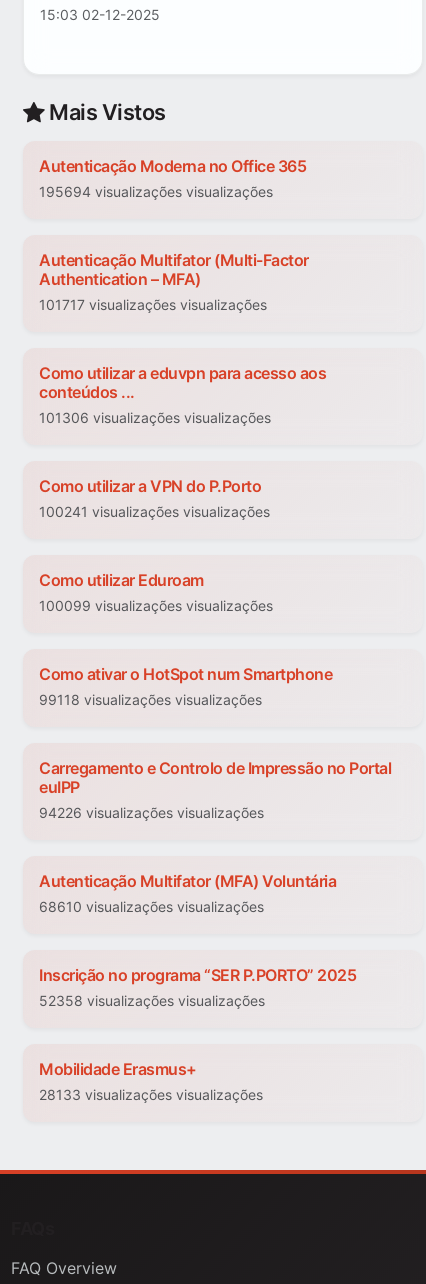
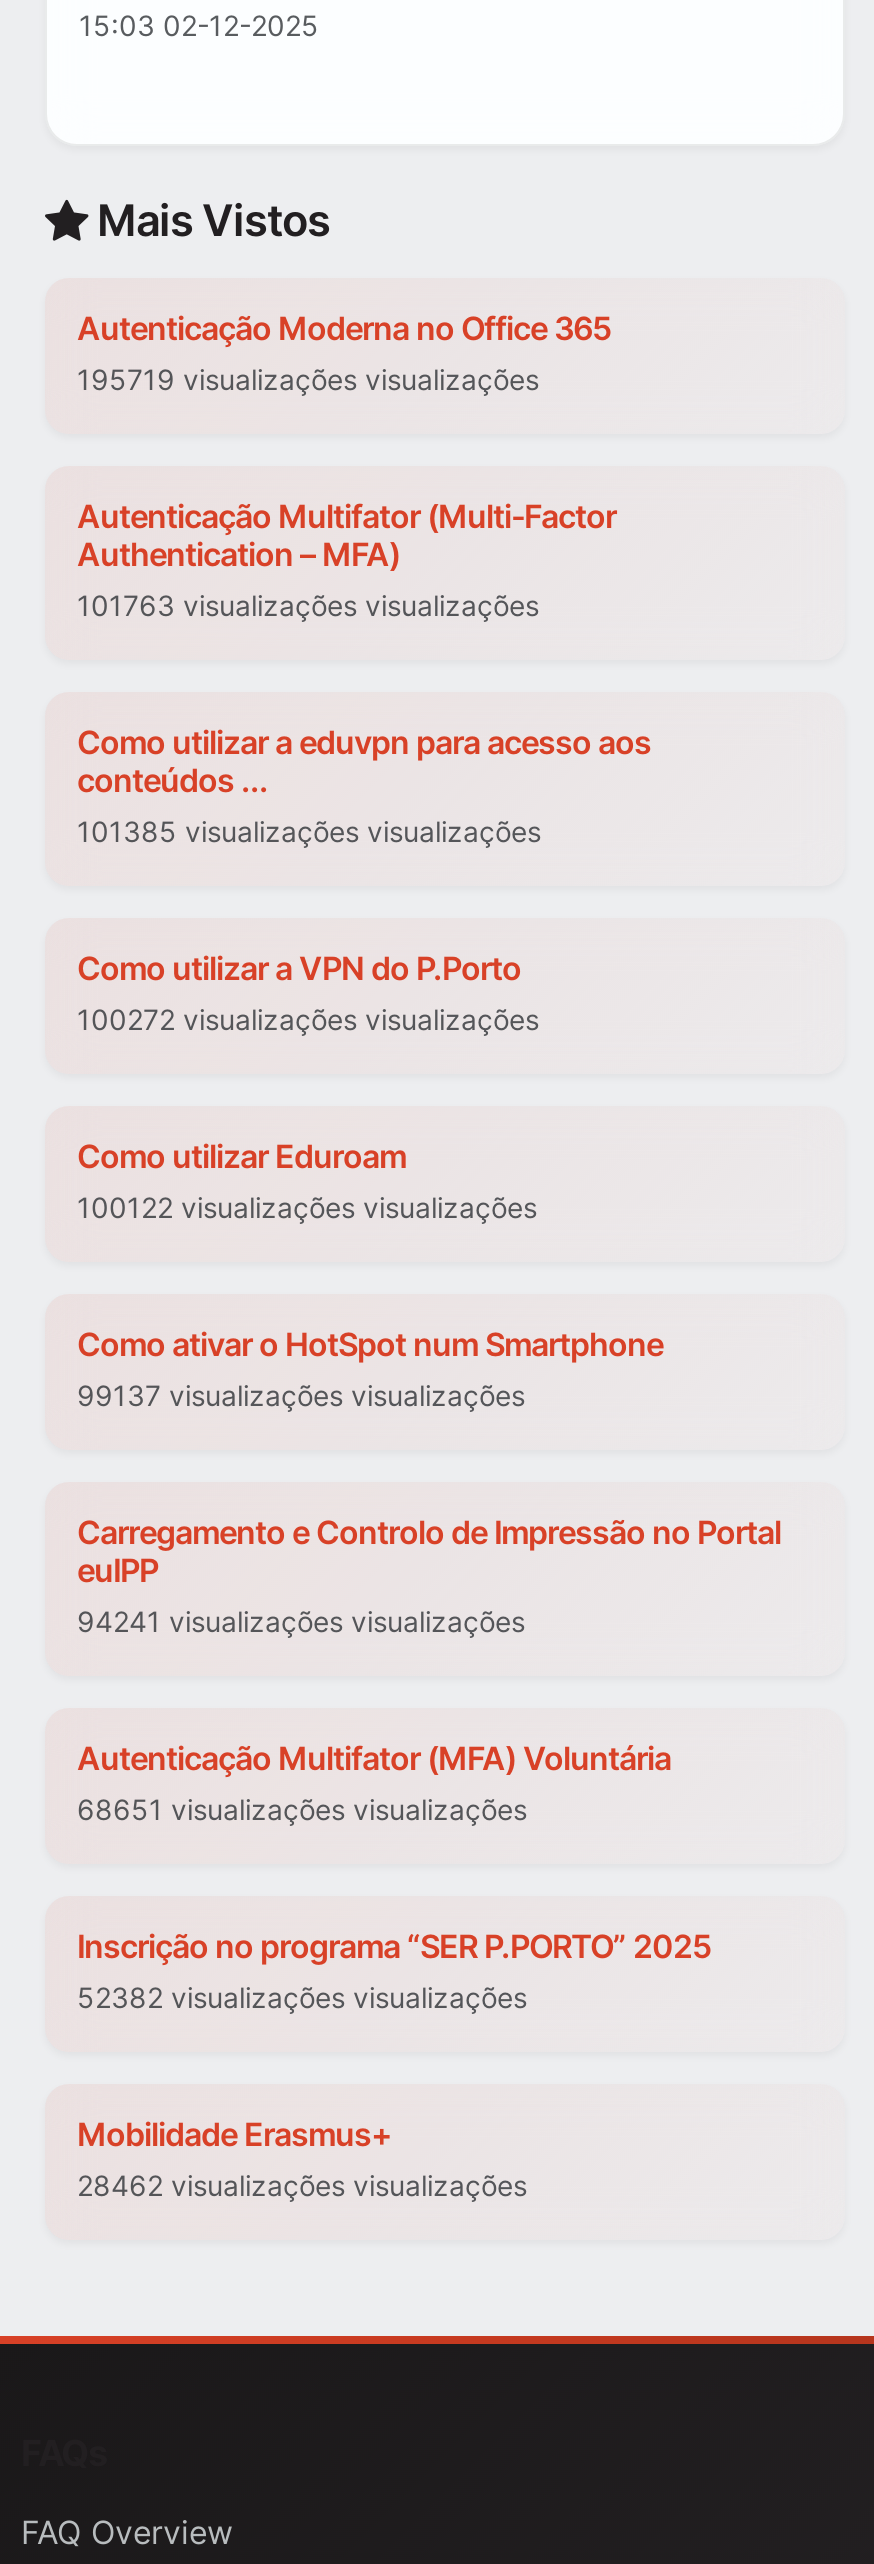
[39,183,273,200] 195694 visualizações visualizações -> [77,363,539,397] 195719 visualizações visualizações
[39,296,267,313] 101717 visualizações visualizações -> [77,589,539,623] 101763 visualizações visualizações
[39,409,271,426] 101306 visualizações visualizações -> [77,815,541,849] 101385 visualizações visualizações
[39,503,270,520] 100241 visualizações visualizações -> [77,1003,539,1037] 100272 visualizações visualizações
[39,597,273,614] 100099 visualizações visualizações -> [77,1191,537,1225] 100122 visualizações visualizações
[39,691,262,708] 99118 visualizações visualizações -> [77,1379,525,1413] 99137 visualizações visualizações
[39,804,264,821] 94226 visualizações visualizações -> [77,1605,525,1639] 94241 visualizações visualizações
[39,898,264,915] 68610 visualizações visualizações -> [77,1793,527,1827] 68651 visualizações visualizações
[39,992,265,1009] 52358 visualizações visualizações -> [77,1981,527,2015] 52382 visualizações visualizações
[39,1086,263,1103] 28133 visualizações visualizações -> [77,2169,527,2203] 28462 visualizações visualizações

